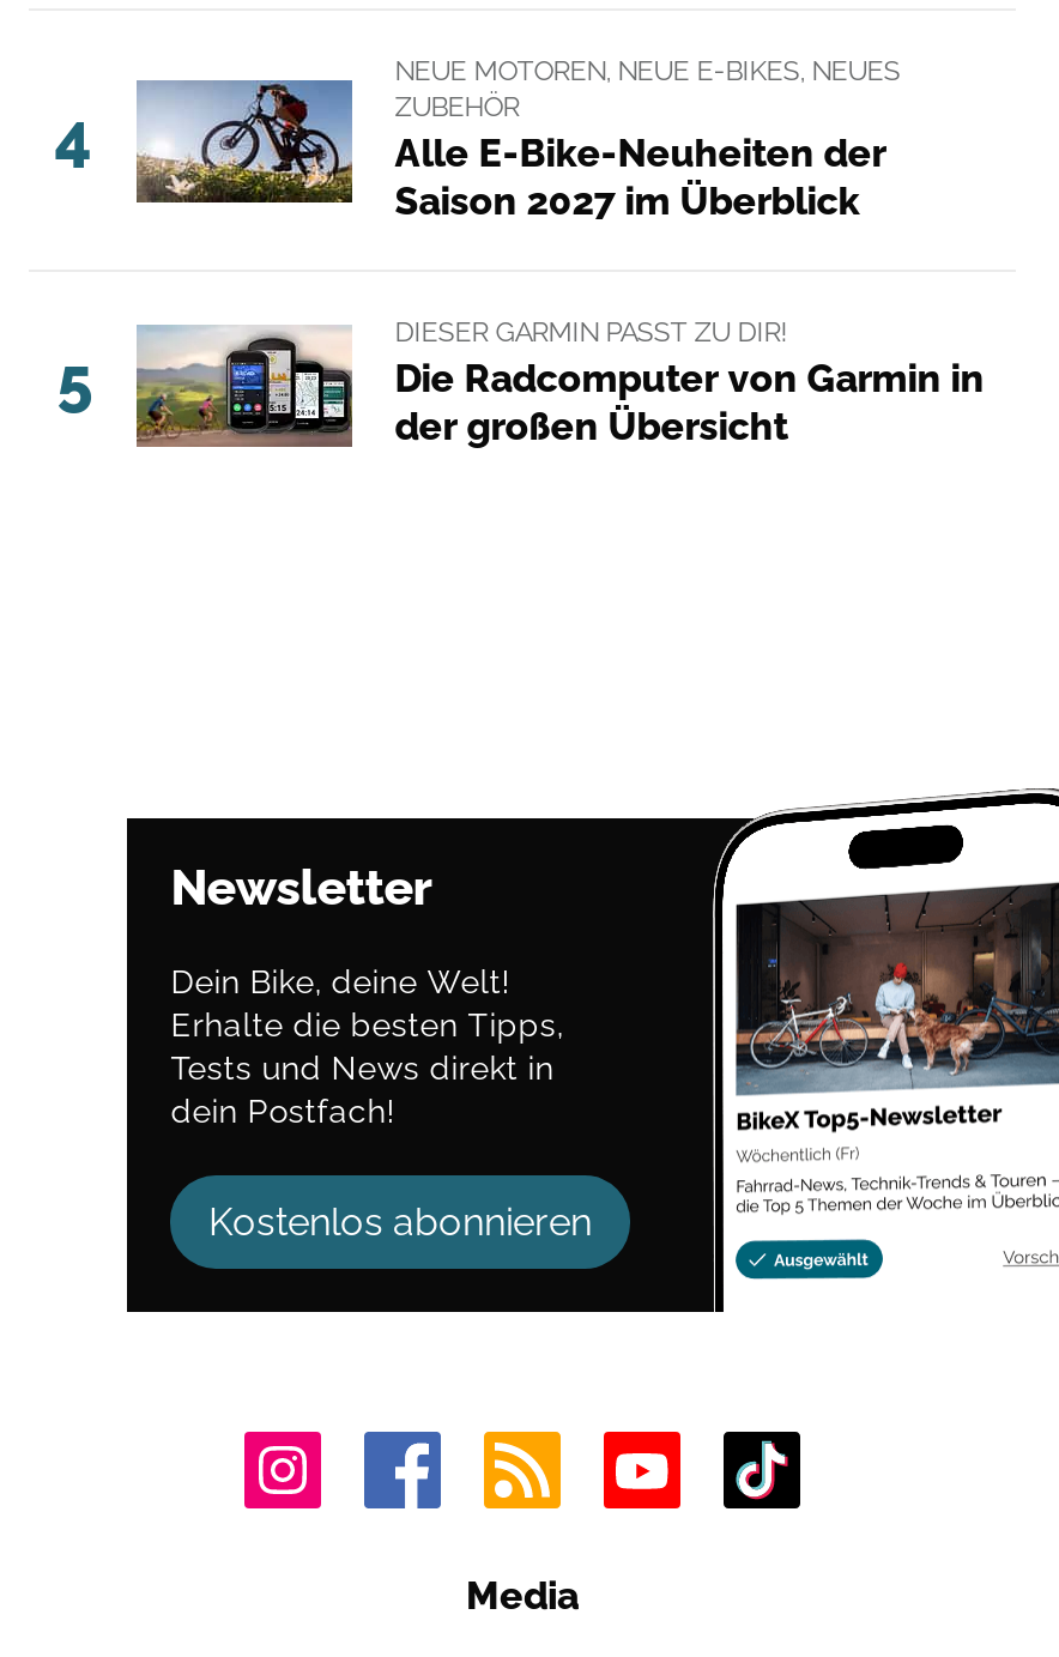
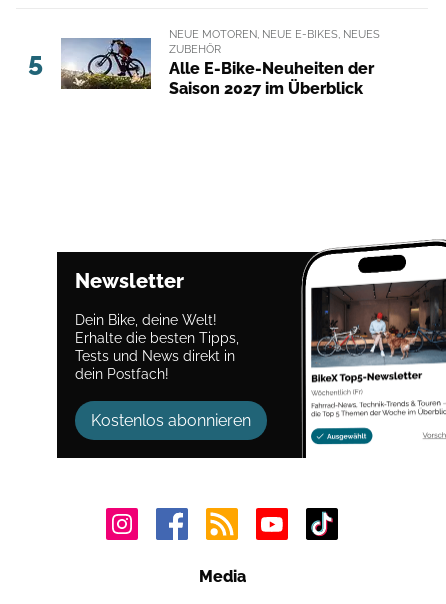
[55,100,93,174] 4 -> [28,46,43,77] 5
[134,316,984,450] [image] | DIESER GARMIN PASST ZU DIR! | Die Radcomputer von Garmin in | der großen Übersicht -> none
[57,344,93,418] 5 -> none

